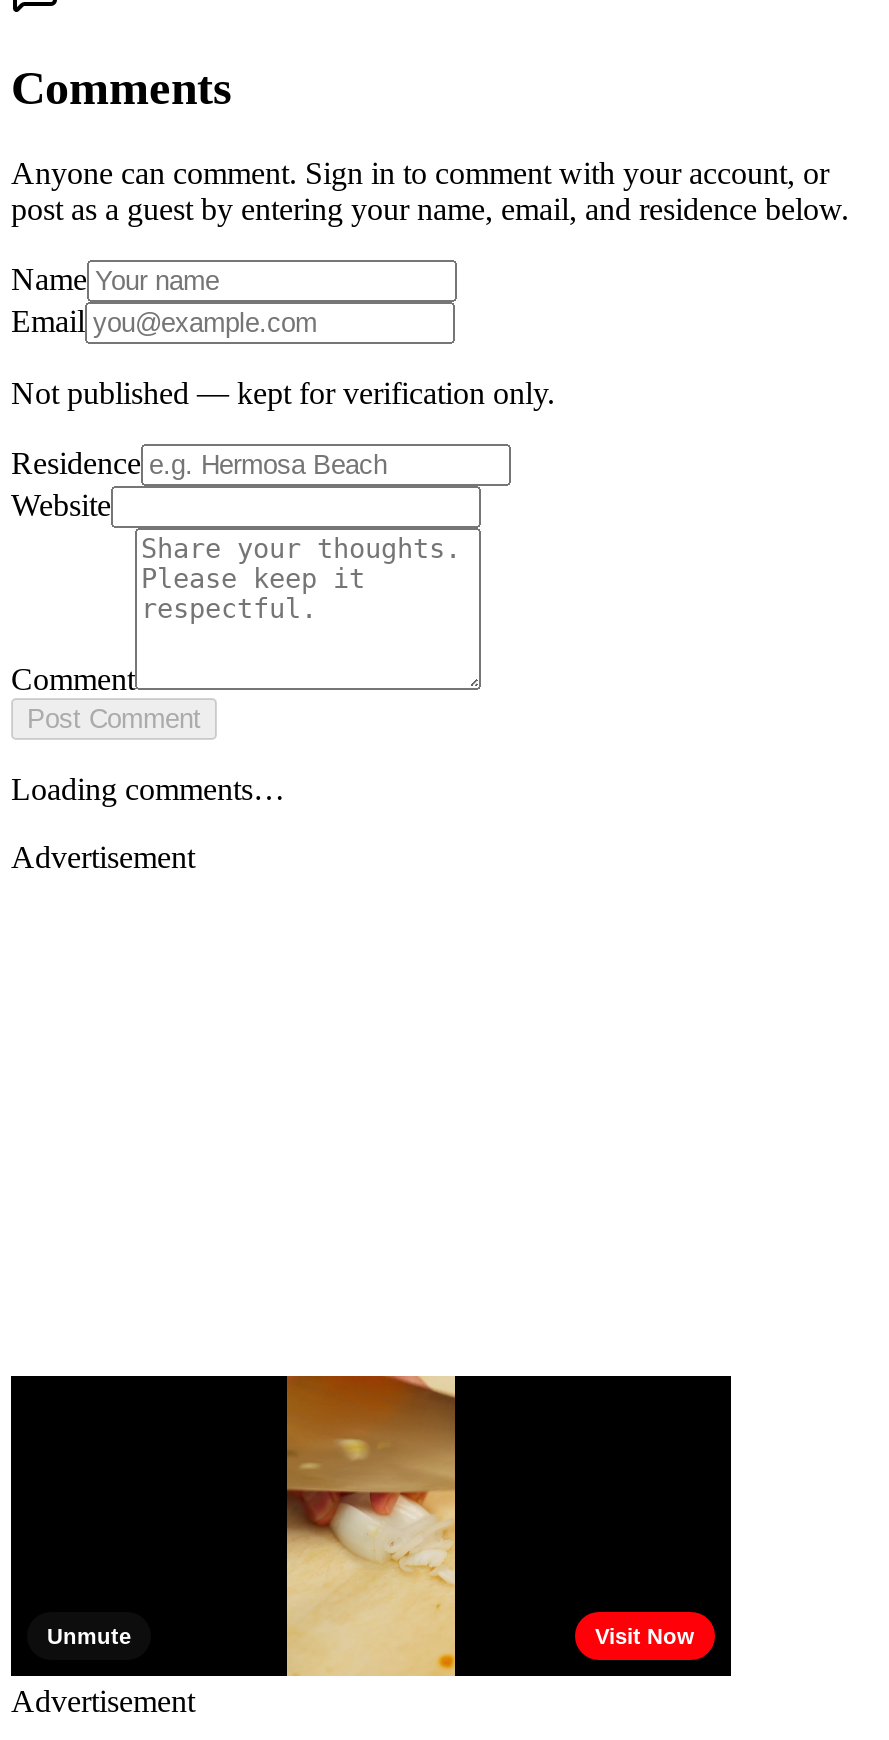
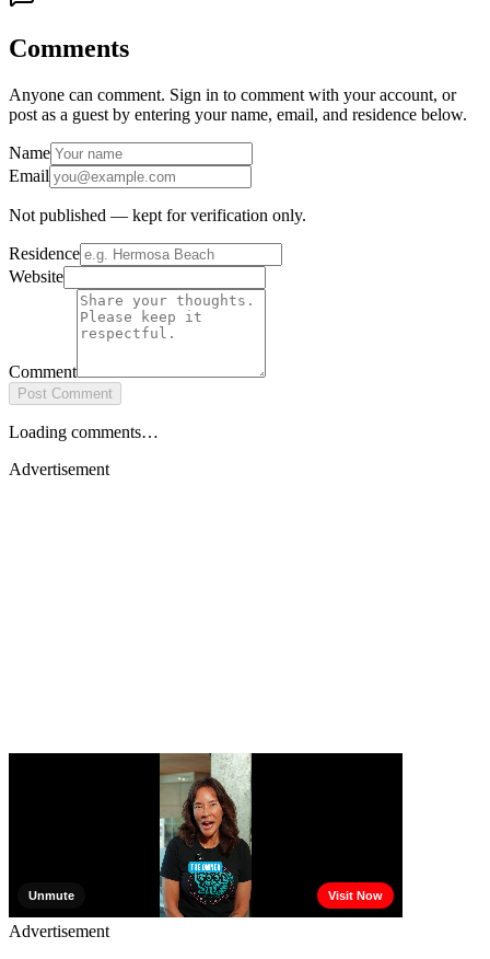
[285,1376,457,1678] [image] -> [159,753,253,918] [image]

